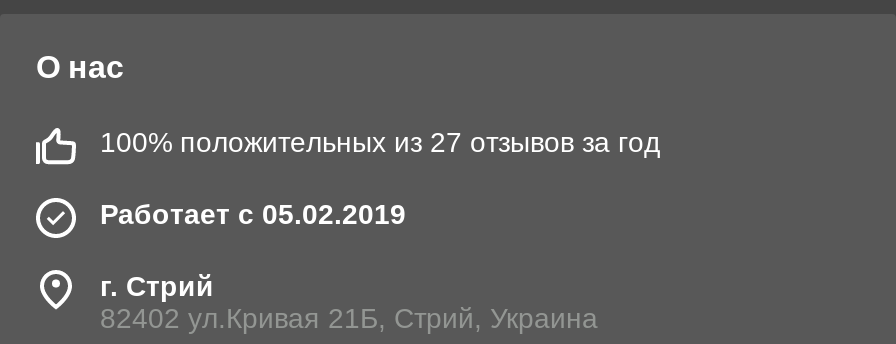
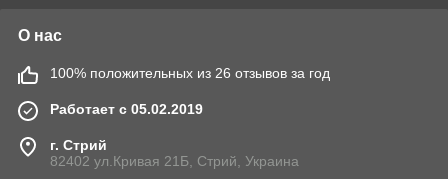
[100,127,660,159] 100% положительных из 27 отзывов за год -> [50,65,330,81] 100% положительных из 26 отзывов за год

